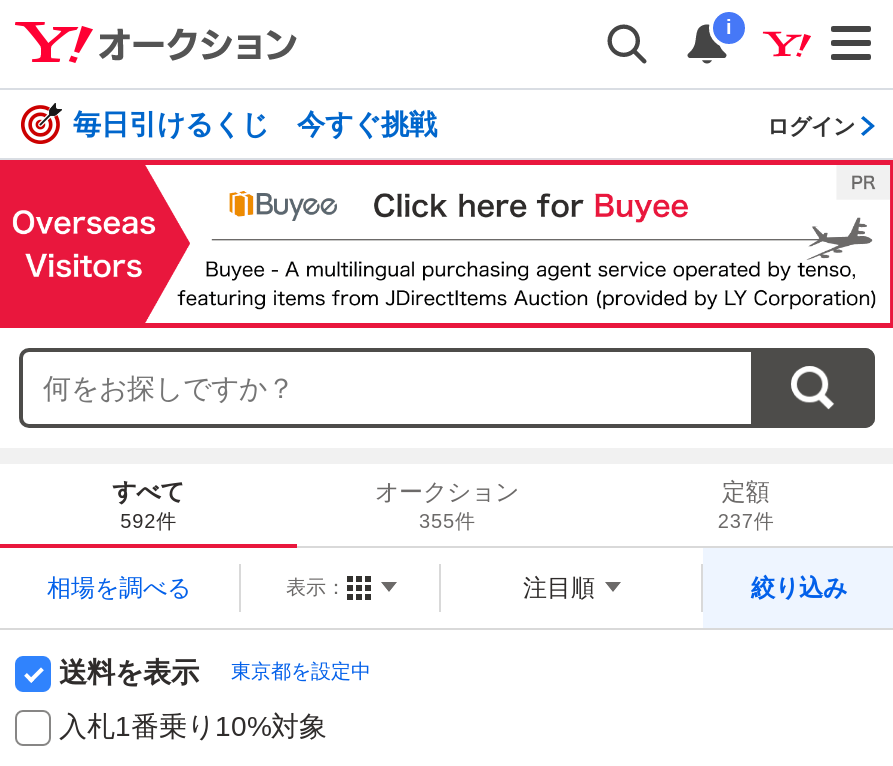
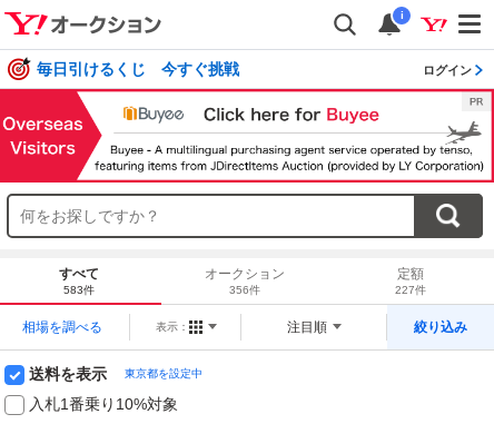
[120,509,176,531] 592件 -> [63,283,94,296] 583件
[419,509,475,531] 355件 -> [229,283,260,296] 356件
[718,509,774,531] 237件 -> [395,283,426,296] 227件

